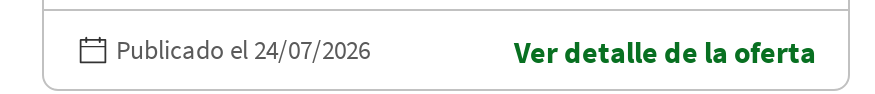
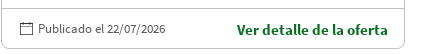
[116,33,370,67] Publicado el 24/07/2026 -> [38,20,165,37] Publicado el 22/07/2026

